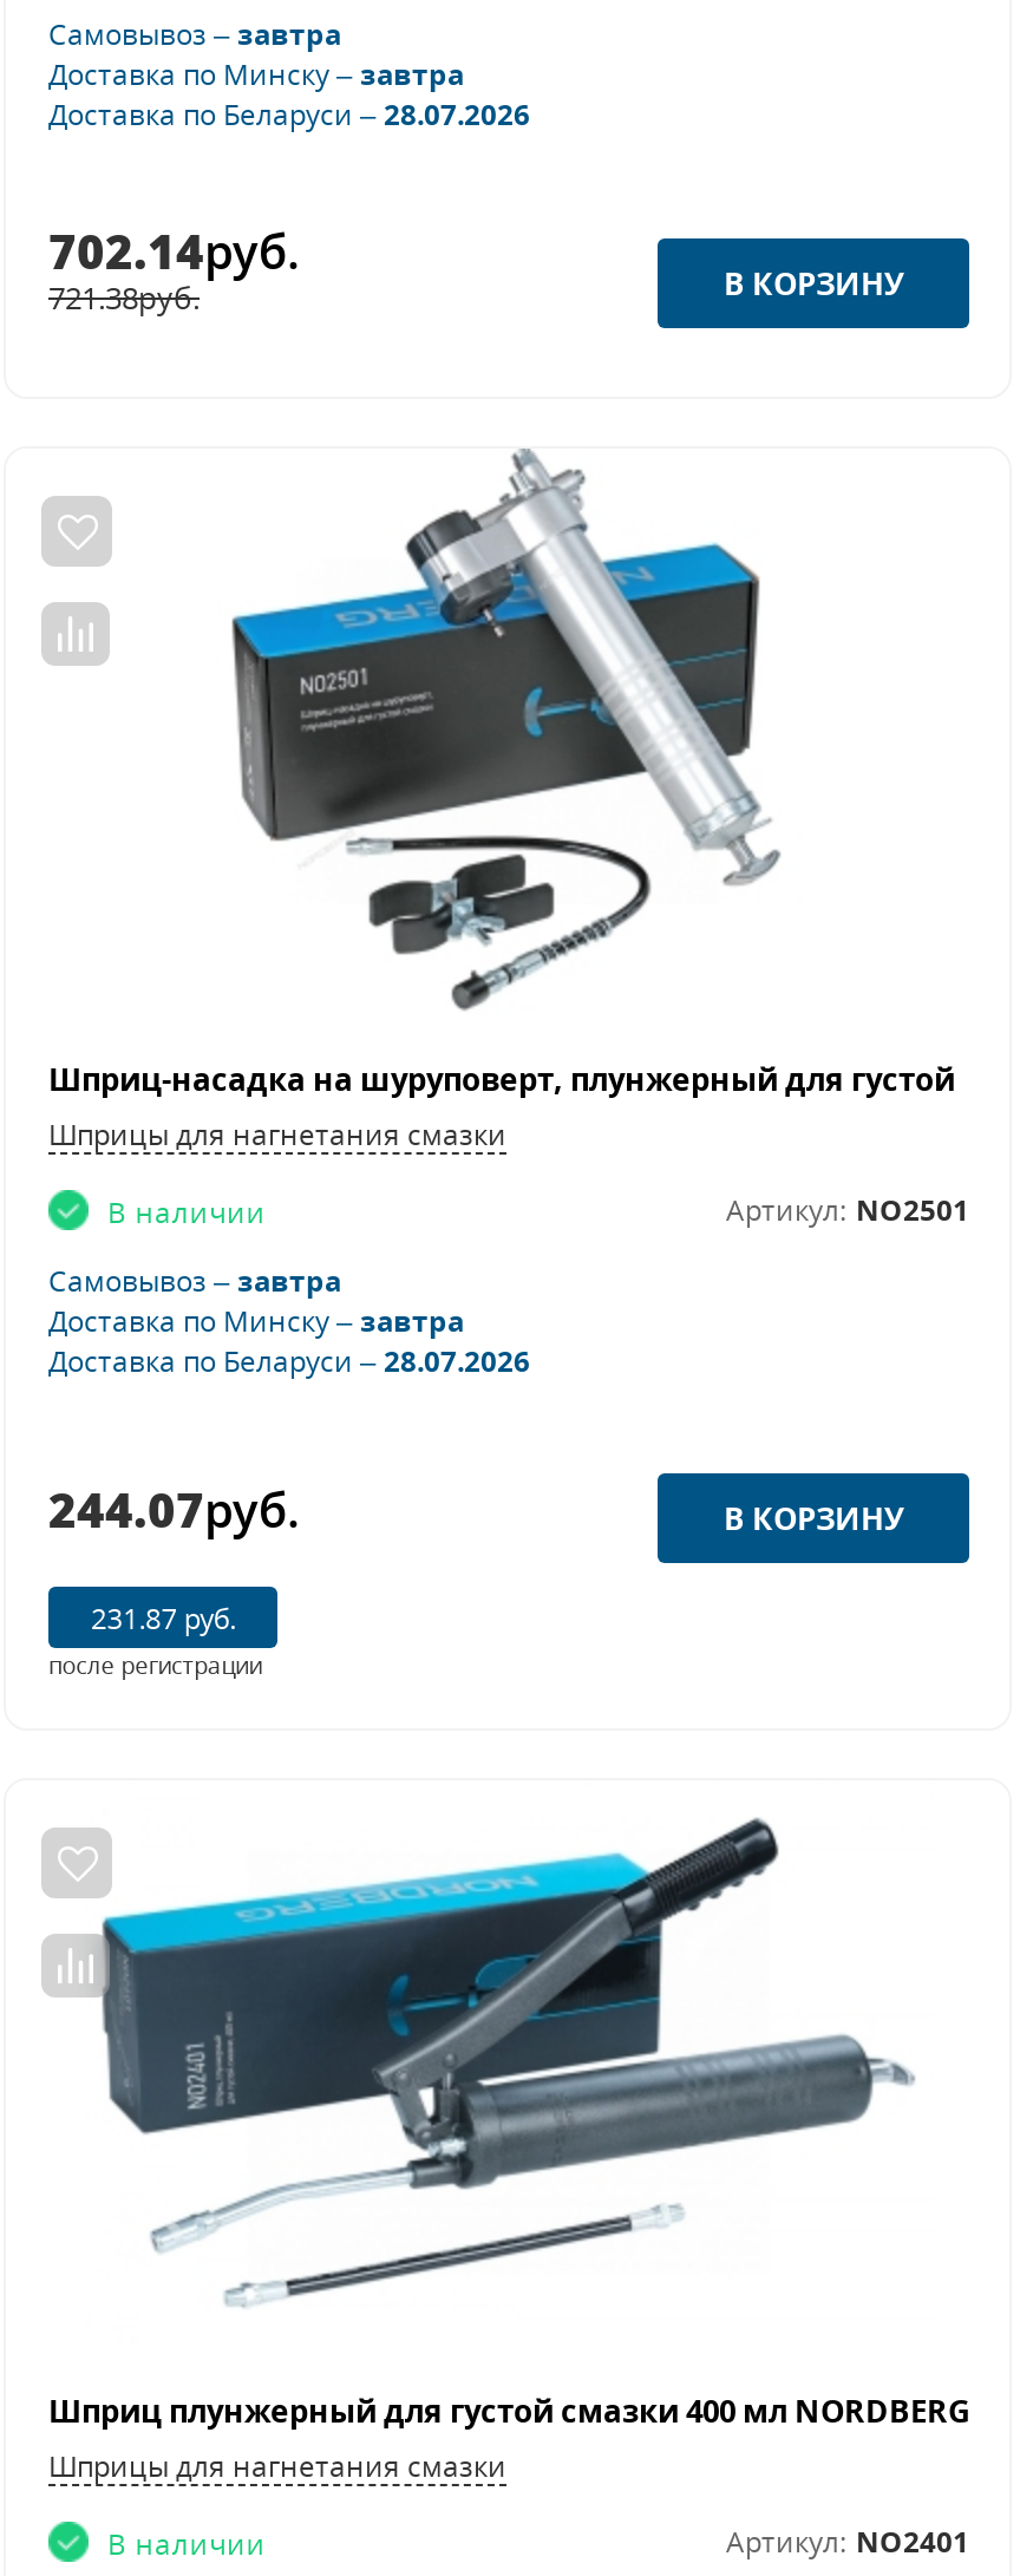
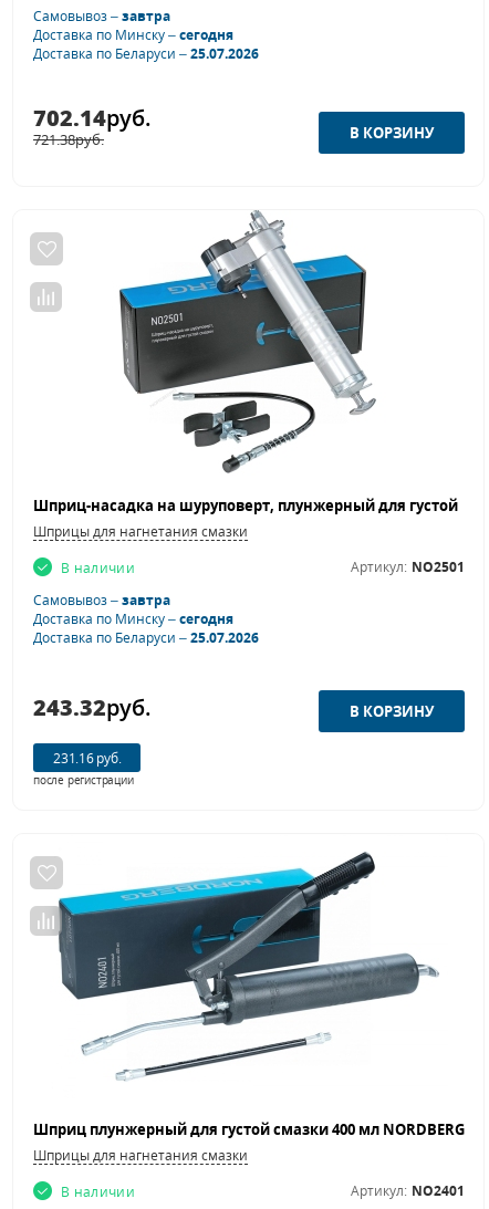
[48,54,464,94] Доставка по Минску – завтра -> [33,25,233,44] Доставка по Минску – сегодня
[48,94,530,135] Доставка по Беларуси – 28.07.2026 -> [33,44,259,63] Доставка по Беларуси – 25.07.2026
[48,1301,464,1341] Доставка по Минску – завтра -> [33,609,233,628] Доставка по Минску – сегодня
[48,1341,530,1381] Доставка по Беларуси – 28.07.2026 -> [33,628,259,647] Доставка по Беларуси – 25.07.2026
[48,1477,301,1541] 244.07руб. -> [33,692,152,722] 243.32руб.
[91,1597,236,1637] 231.87 руб. -> [53,748,121,767] 231.16 руб.

